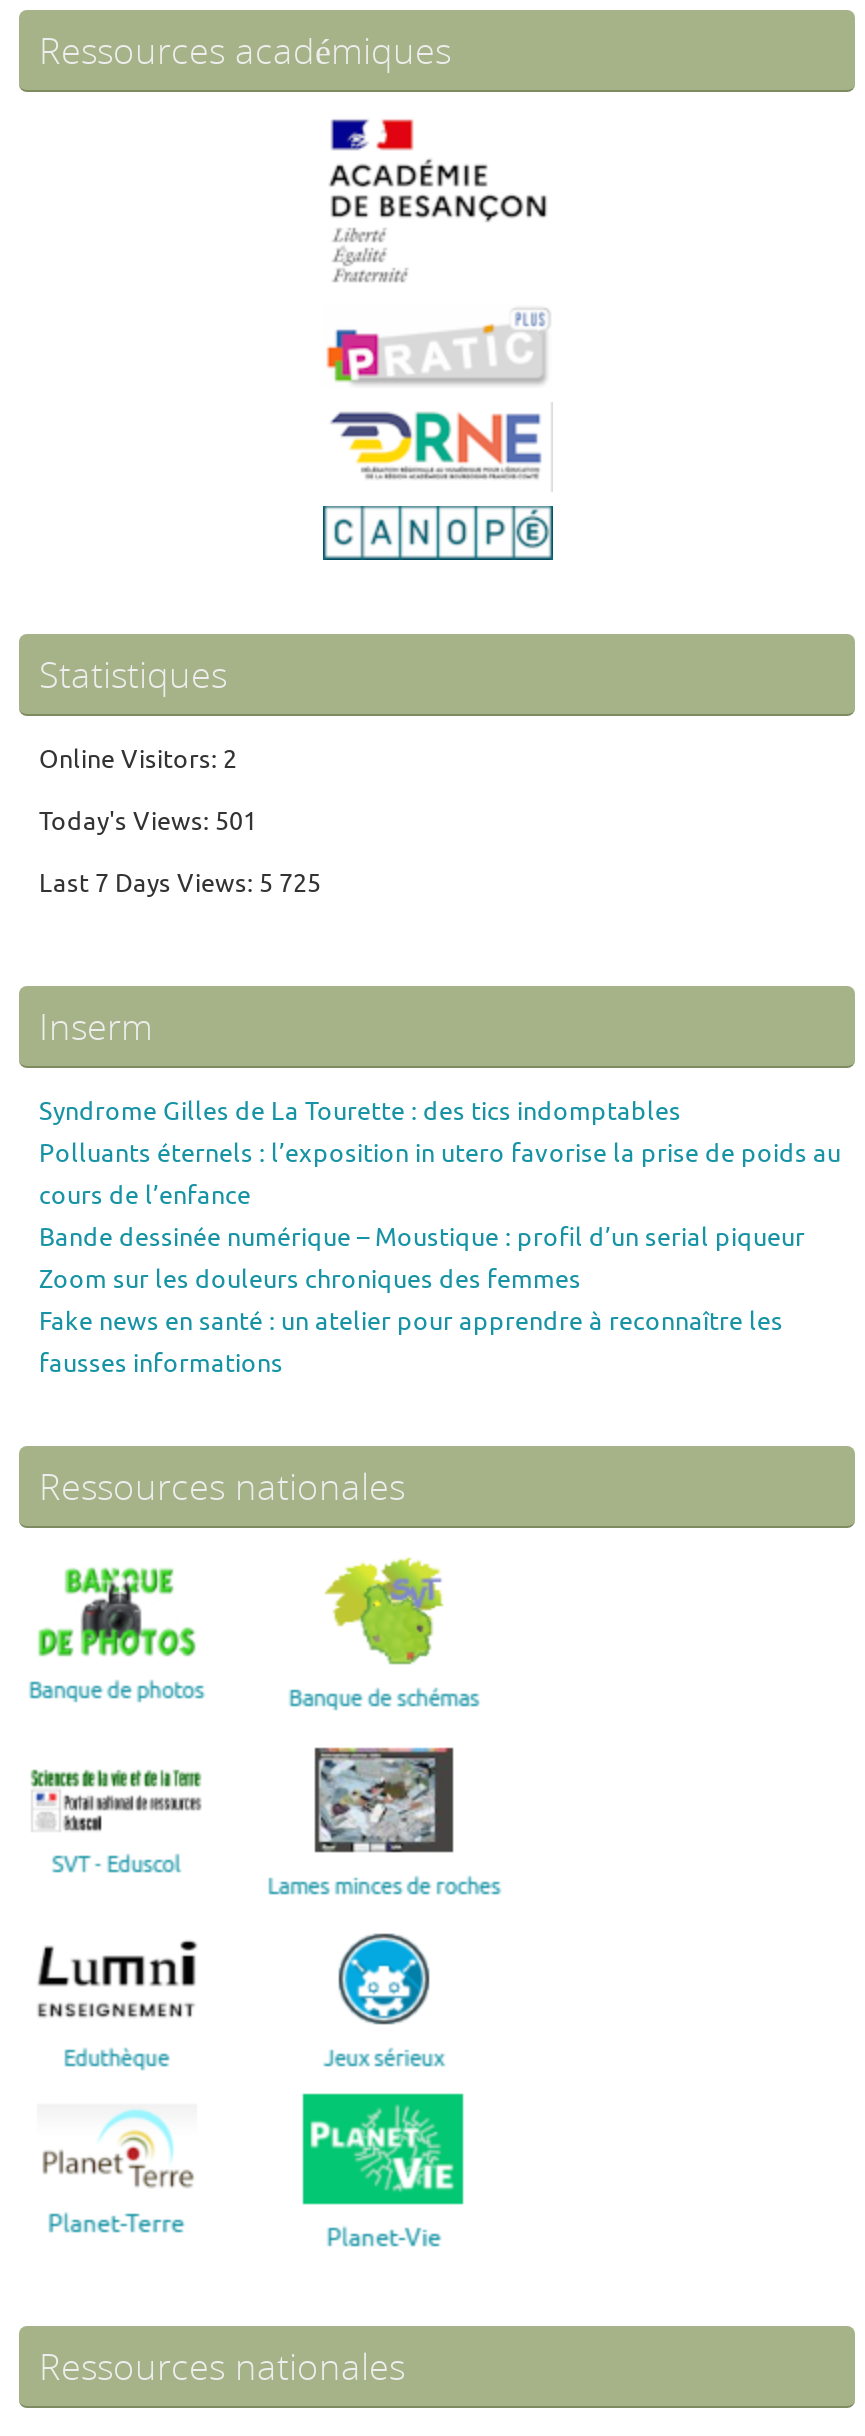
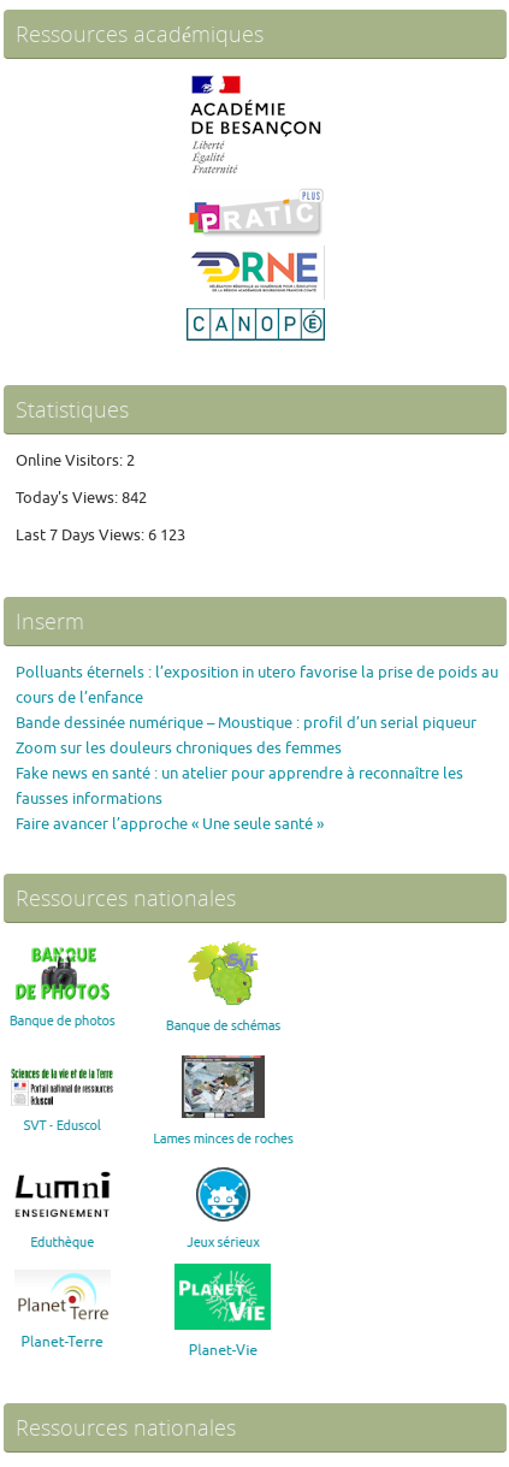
[39,805,257,837] Today's Views: 501 -> [16,488,147,507] Today's Views: 842
[39,867,321,899] Last 7 Days Views: 5 725 -> [16,525,185,545] Last 7 Days Views: 6 123
[39,1095,681,1127] Syndrome Gilles de La Tourette : des tics indomptables -> none
moved [39,1137,841,1379] -> [16,663,498,808]: Polluants éternels : l’exposition in utero favorise la prise de poids au | cours de l’enfance | Bande dessinée numérique – Moustique : profil d’un serial piqueur | Zoom sur les douleurs chroniques des femmes | Fake news en santé : un atelier pour apprendre à reconnaître les | fausses informations
none -> [16,814,324,834] Faire avancer l’approche « Une seule santé »

